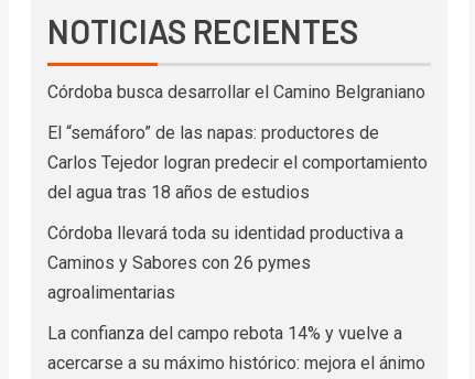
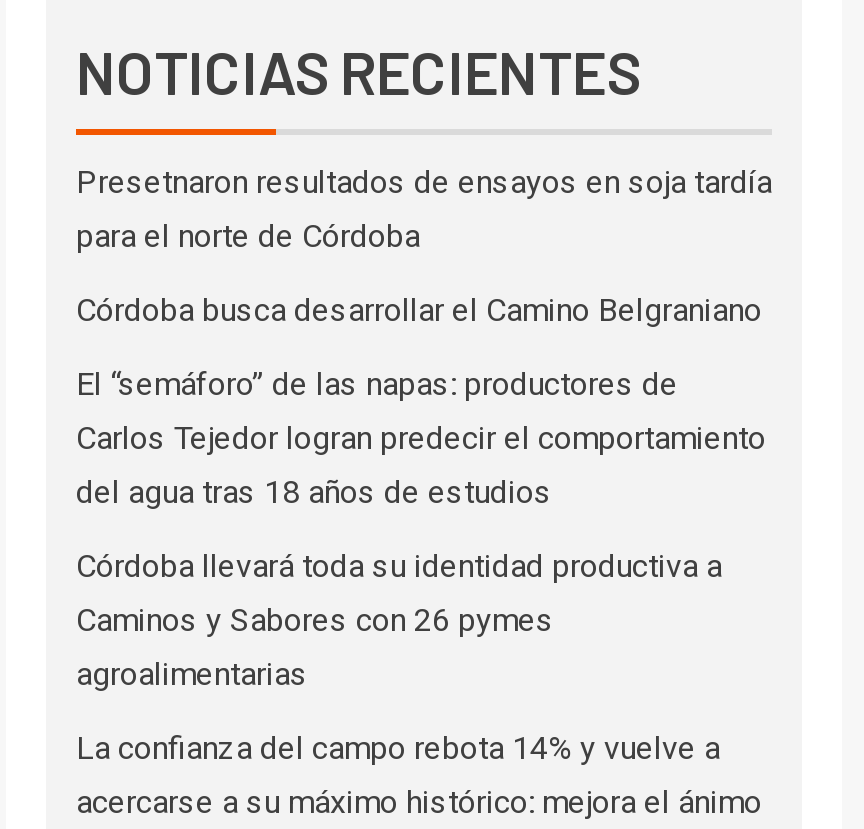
none -> [76,162,772,254] Presetnaron resultados de ensayos en soja tardía | para el norte de Córdoba

